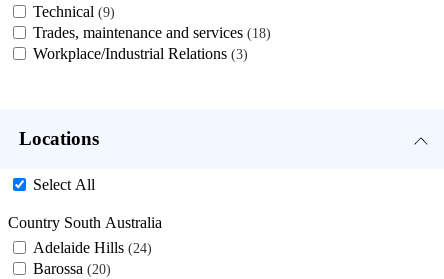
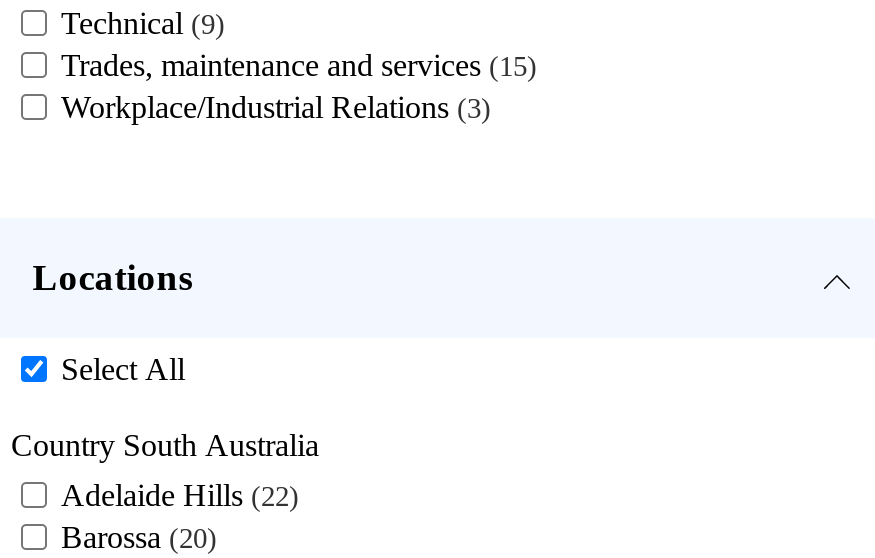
[33,24,266,41] Trades, maintenance and services 18 -> [61,47,527,81] Trades, maintenance and services 15
[33,239,147,256] Adelaide Hills 24 -> [61,478,289,512] Adelaide Hills 22

